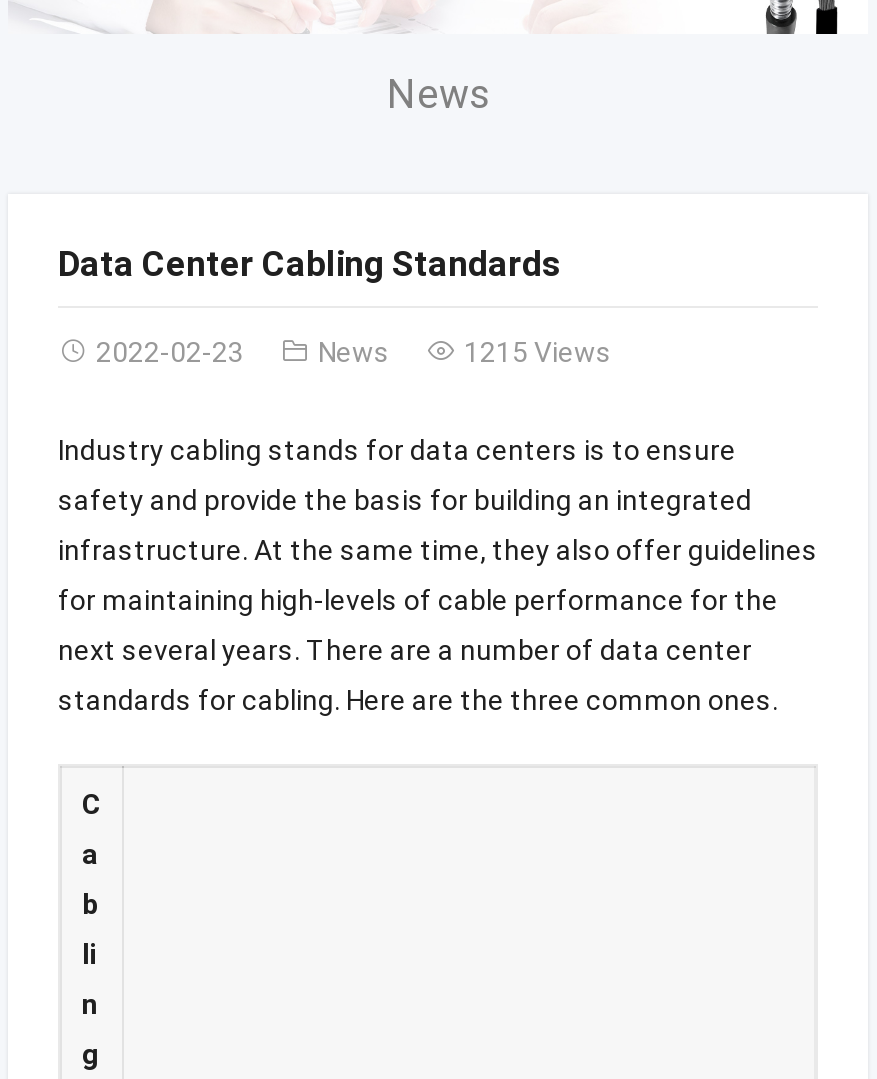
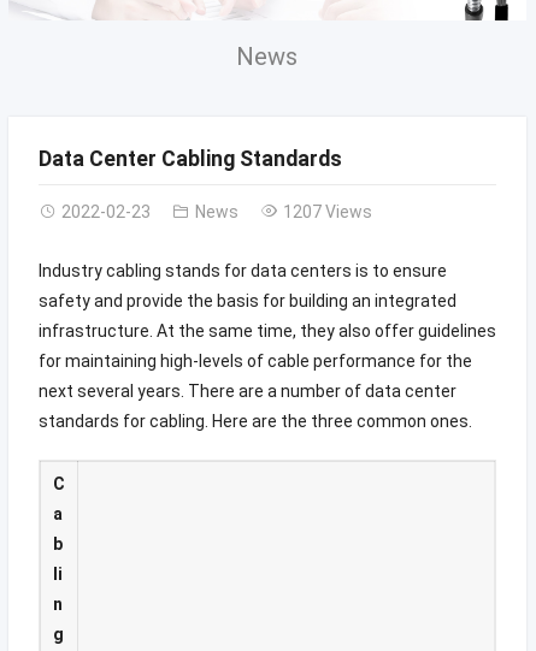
[464,336,612,368] 1215 Views -> [283,202,372,221] 1207 Views

